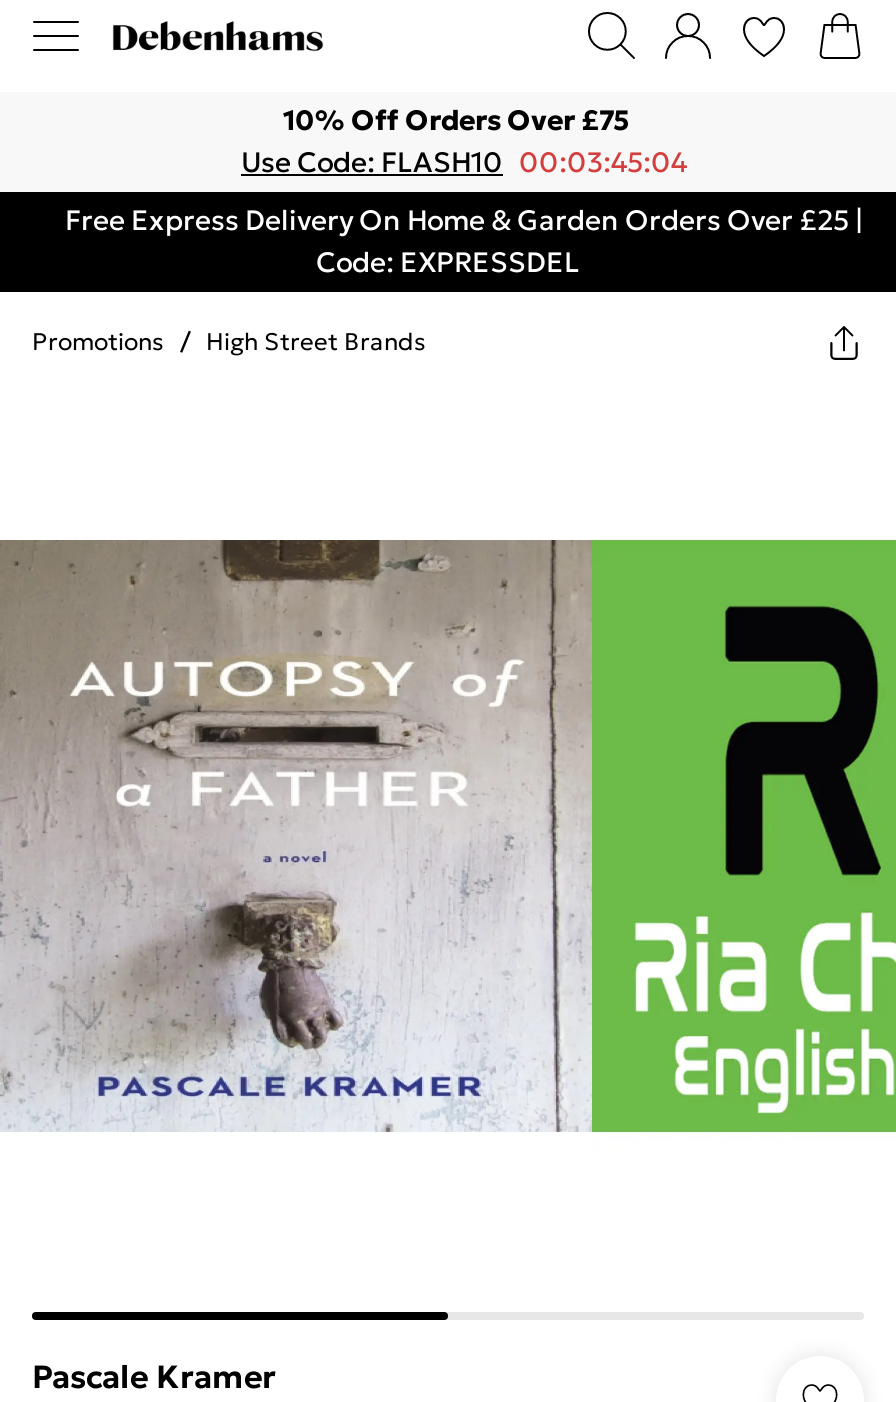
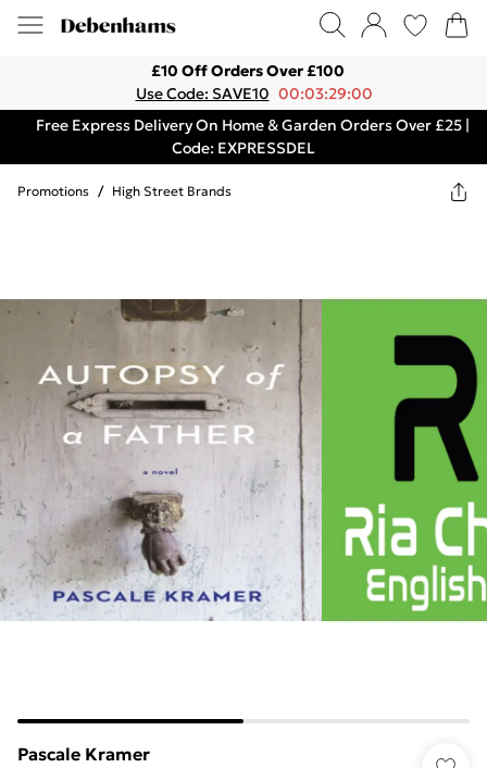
[283,102,629,138] 10% Off Orders Over £75 -> [151,61,345,80] £10 Off Orders Over £100
[241,144,687,180] Use Code: FLASH10 00:03:45:04 -> [135,84,372,103] Use Code: SAVE10 00:03:29:00

